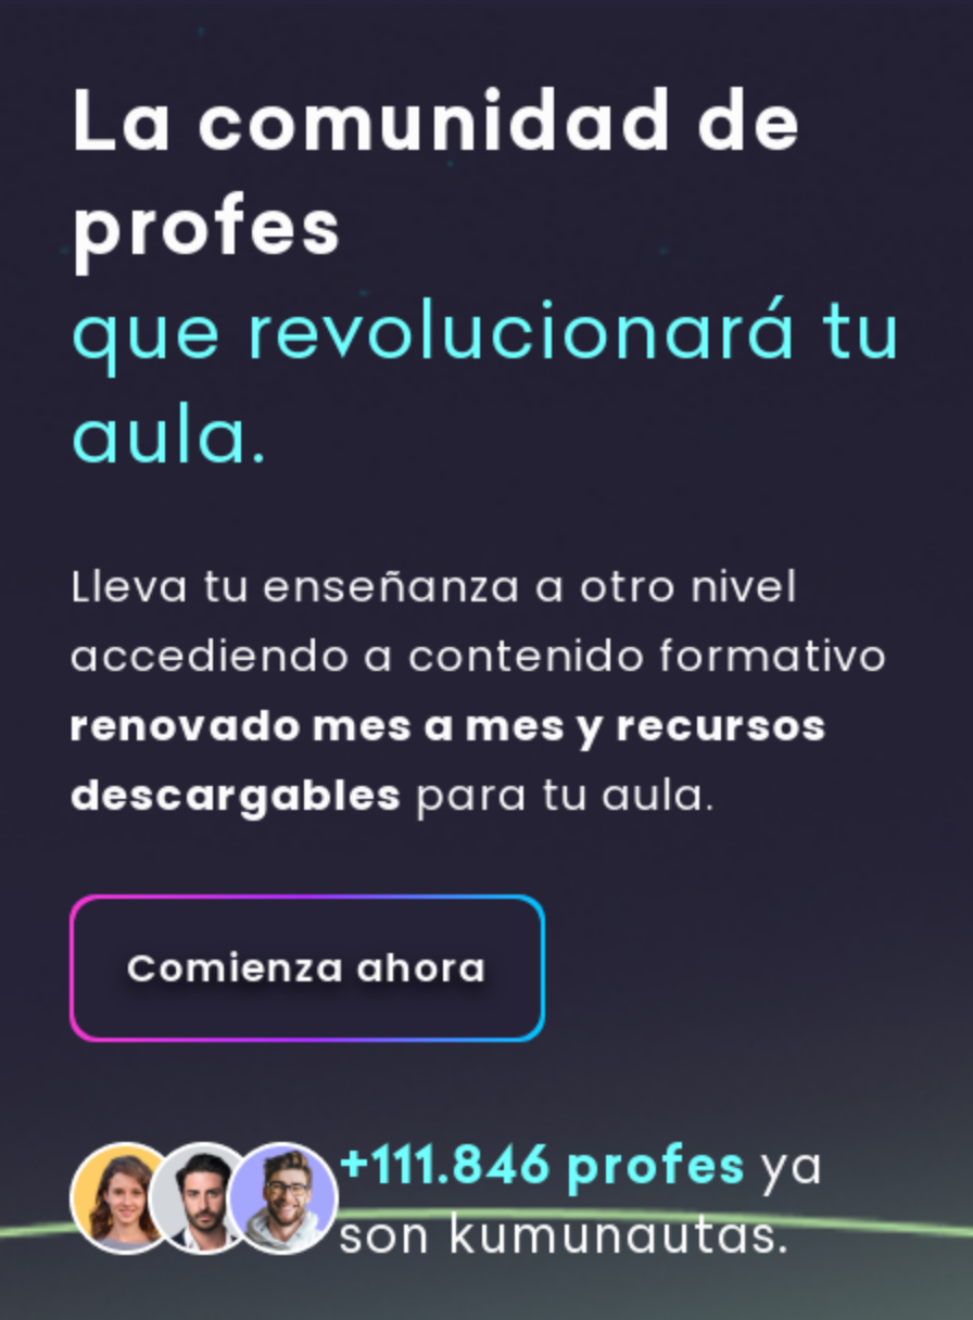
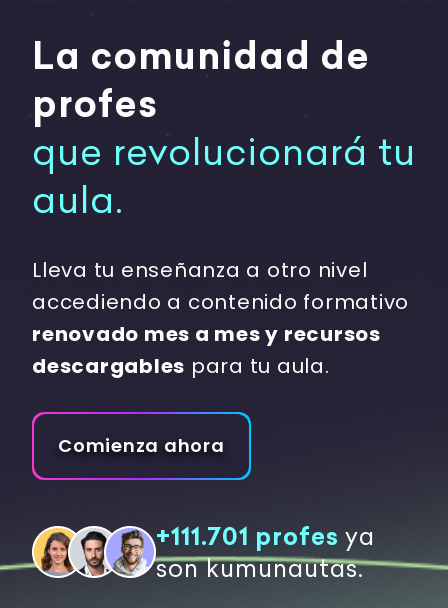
[339,1131,825,1196] +111.846 profes ya -> [156,521,375,551] +111.701 profes ya

